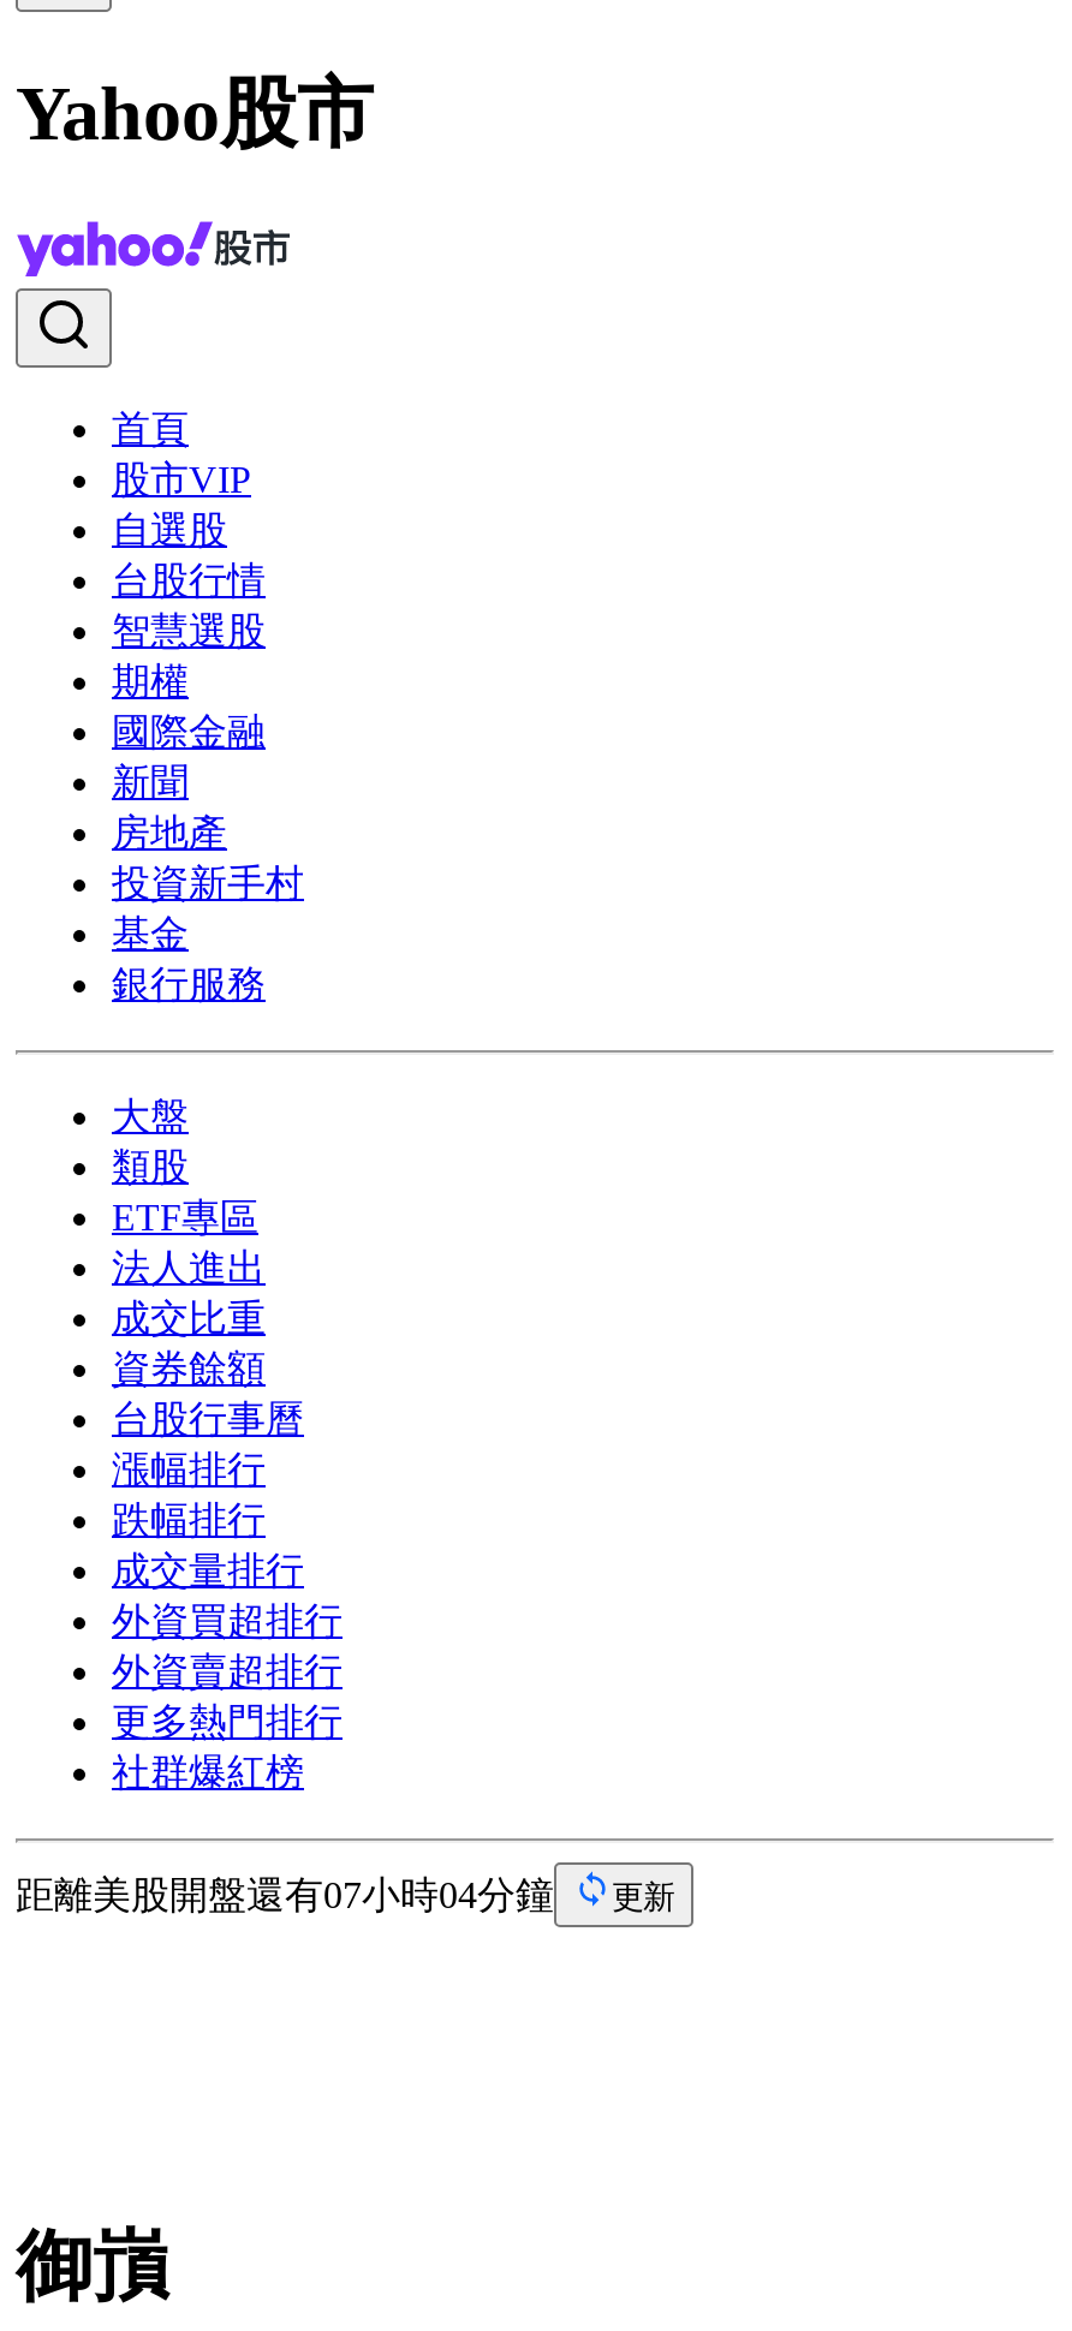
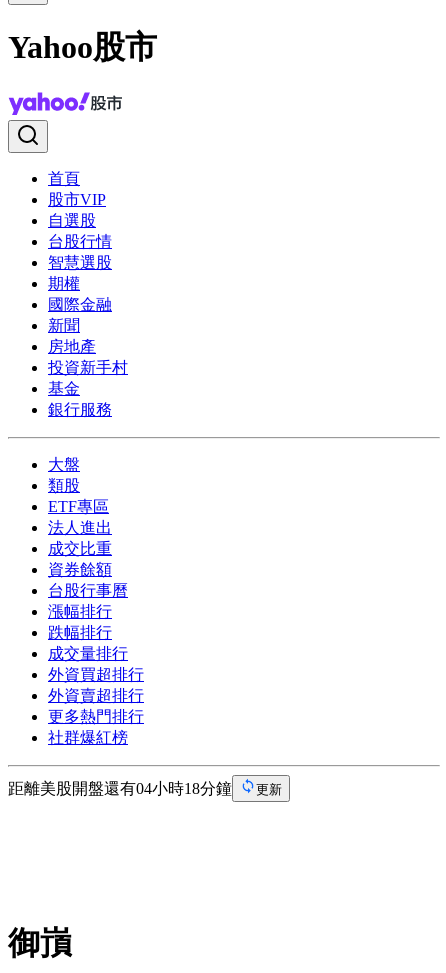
[16,1874,554,1915] 距離美股開盤還有07小時04分鐘 -> [8,780,232,797] 距離美股開盤還有04小時18分鐘

